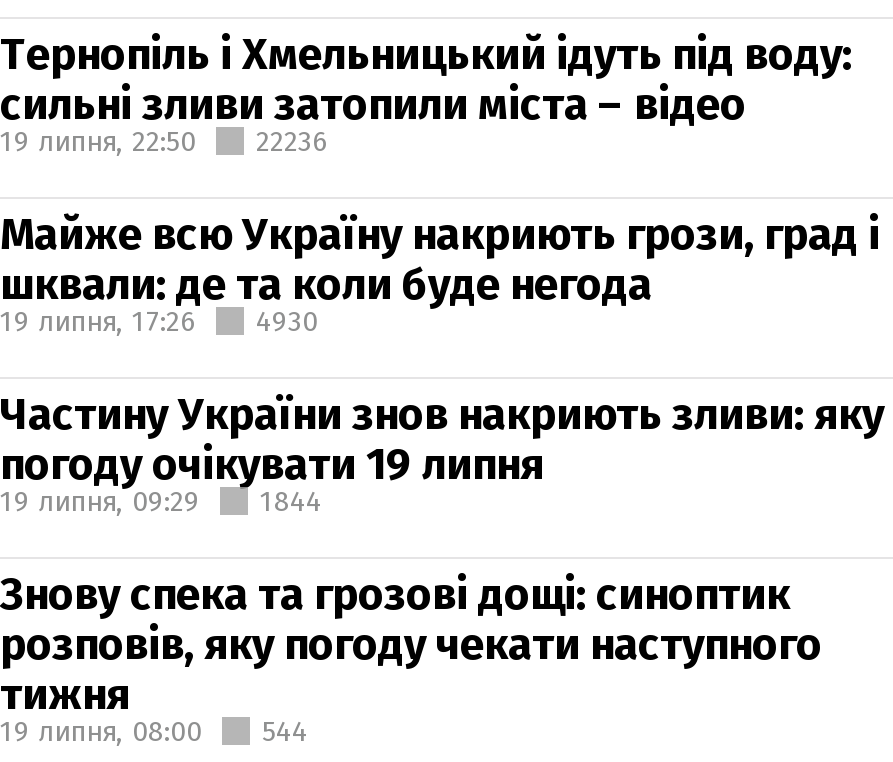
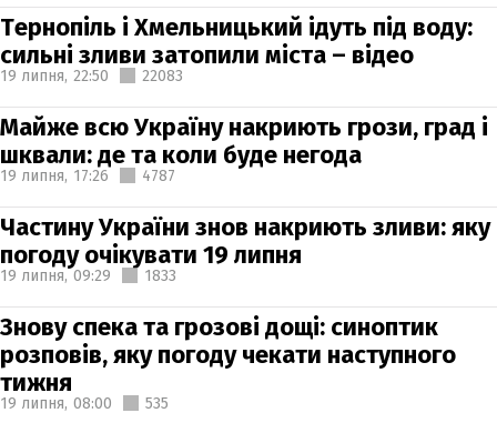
[0,124,328,158] 19 липня, 22:50 22236 -> [0,66,183,85] 19 липня, 22:50 22083
[0,304,318,338] 19 липня, 17:26 4930 -> [0,166,175,185] 19 липня, 17:26 4787
[0,484,322,518] 19 липня, 09:29 1844 -> [0,266,176,285] 19 липня, 09:29 1833
[0,714,308,748] 19 липня, 08:00 544 -> [0,394,169,412] 19 липня, 08:00 535

